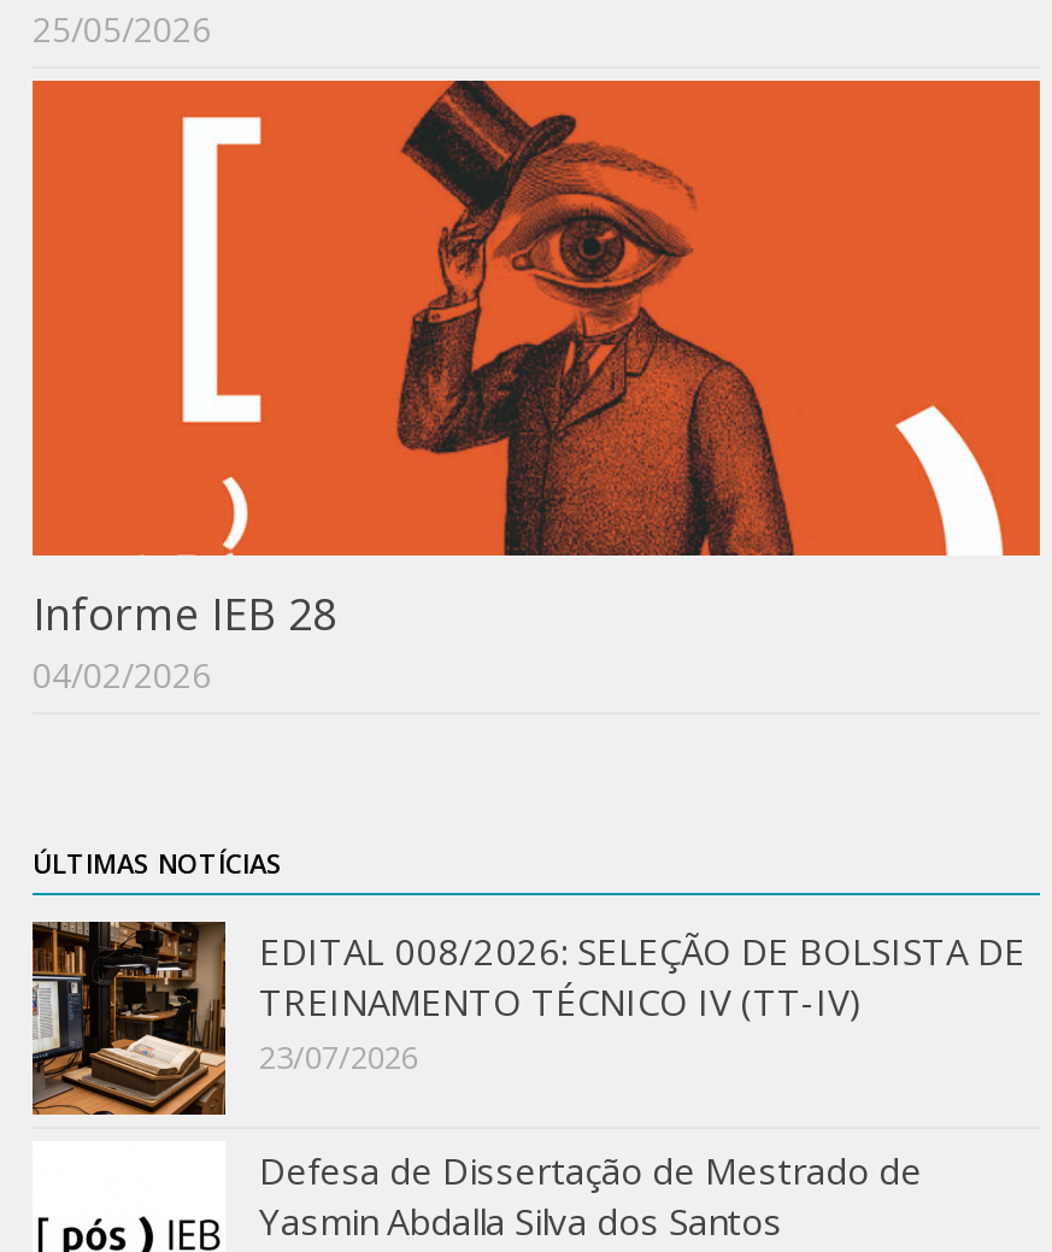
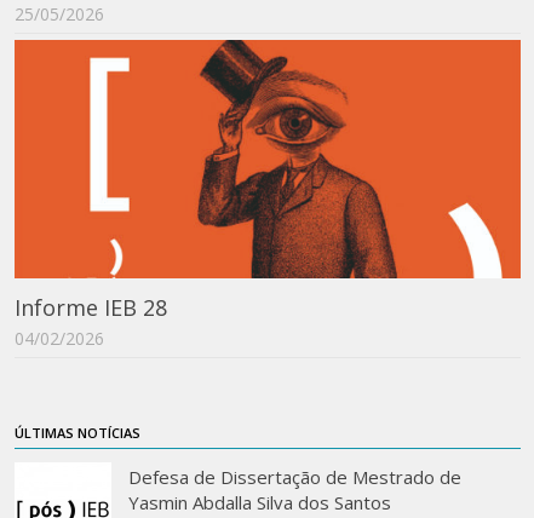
[30,921,1025,1118] [image] | EDITAL 008/2026: SELEÇÃO DE BOLSISTA DE | TREINAMENTO TÉCNICO IV (TT-IV) | 23/07/2026 -> none

